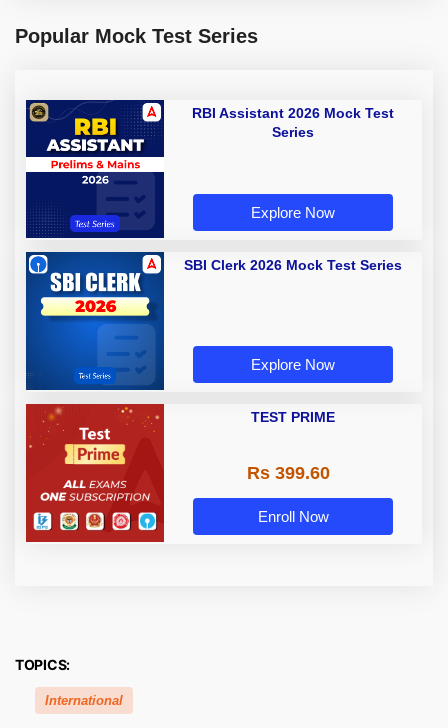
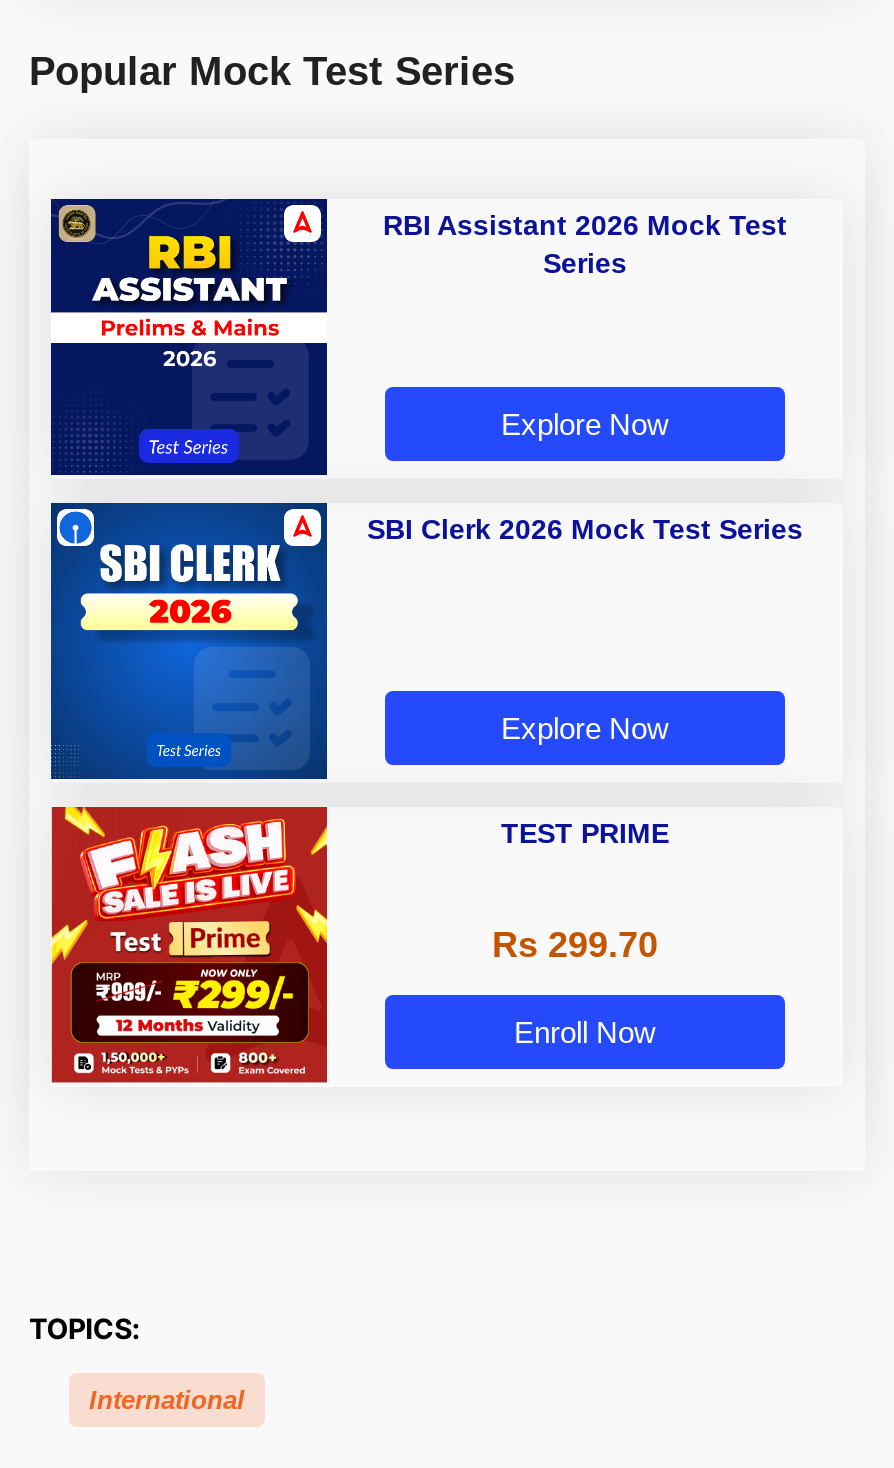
[25,403,165,537] [image] -> [49,805,329,1077] [image]
[246,463,329,483] Rs 399.60 -> [492,926,658,966] Rs 299.70

